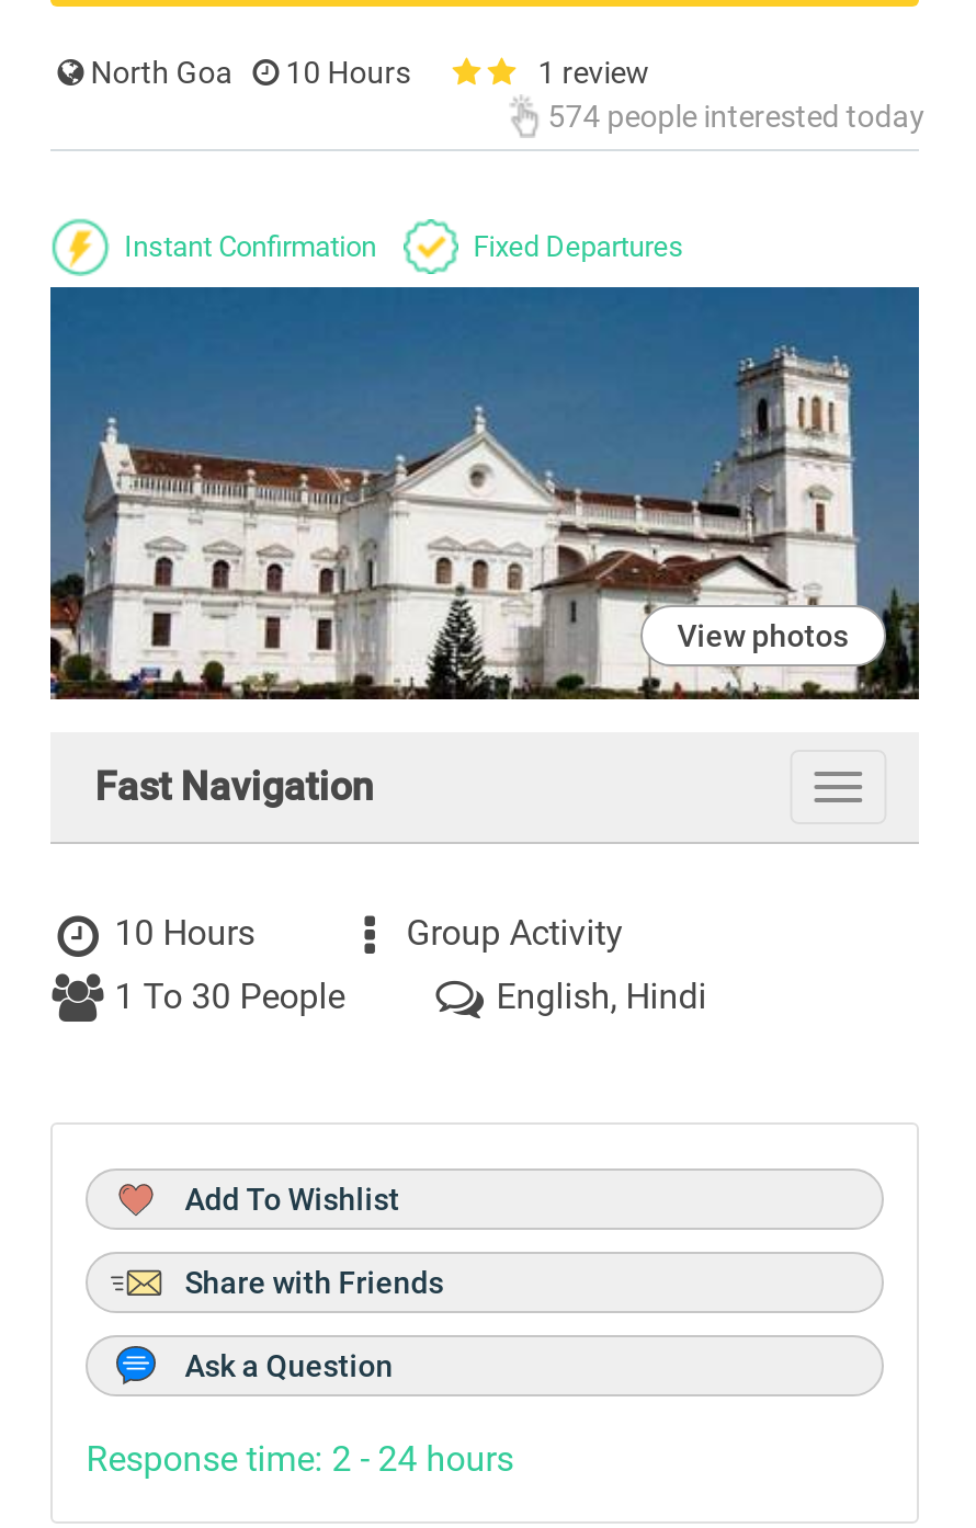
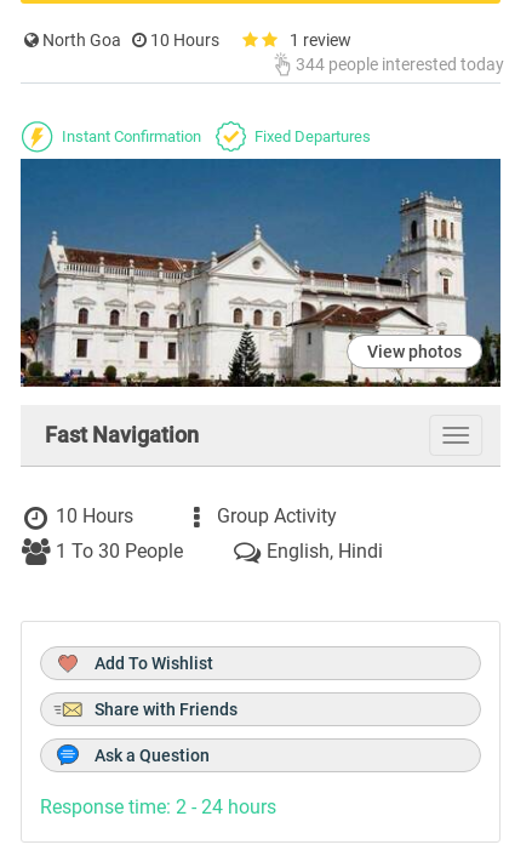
[541,99,925,134] 574 people interested today -> [292,55,504,74] 344 people interested today

